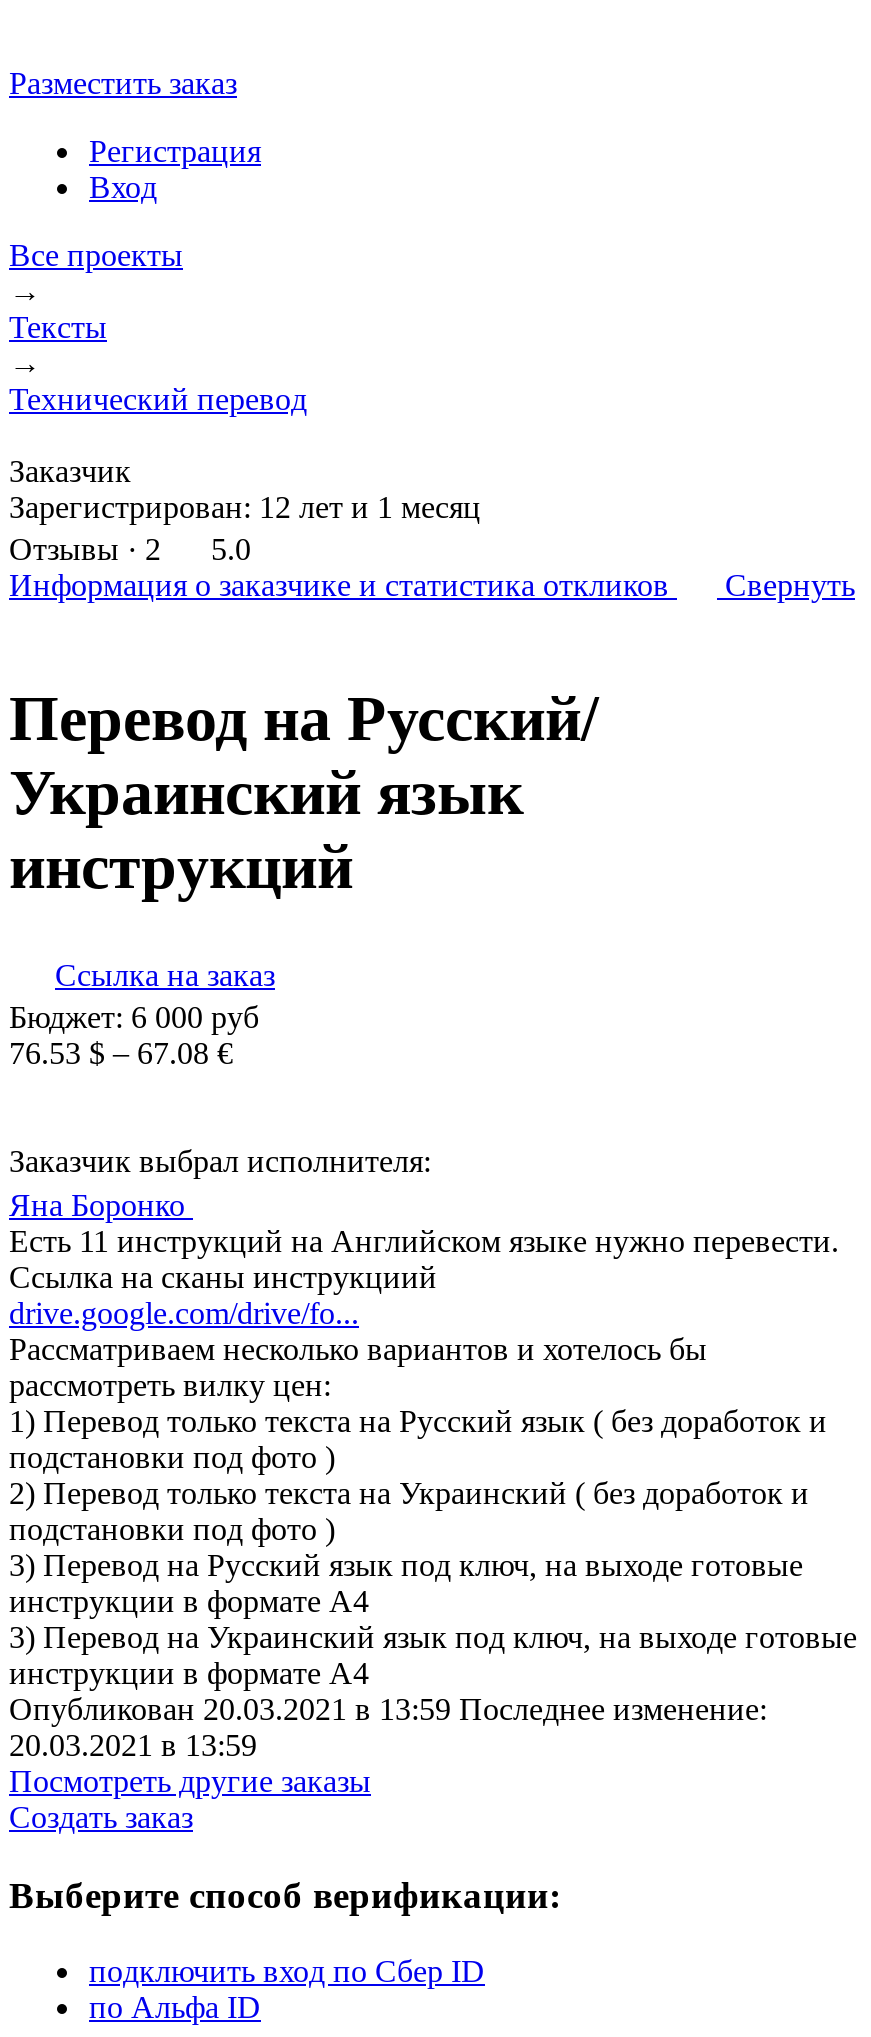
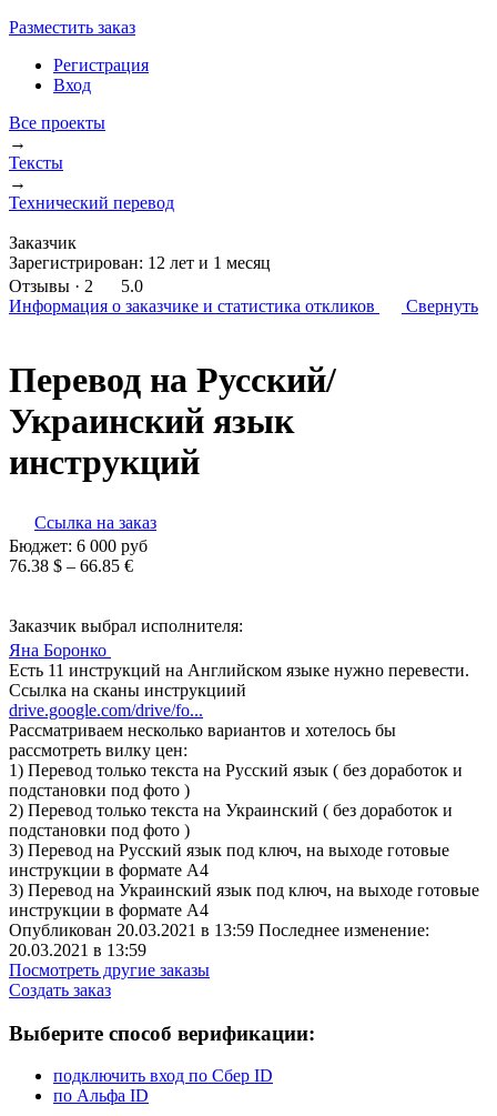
[9,1036,233,1070] 76.53 $ – 67.08 € -> [9,556,133,575] 76.38 $ – 66.85 €

